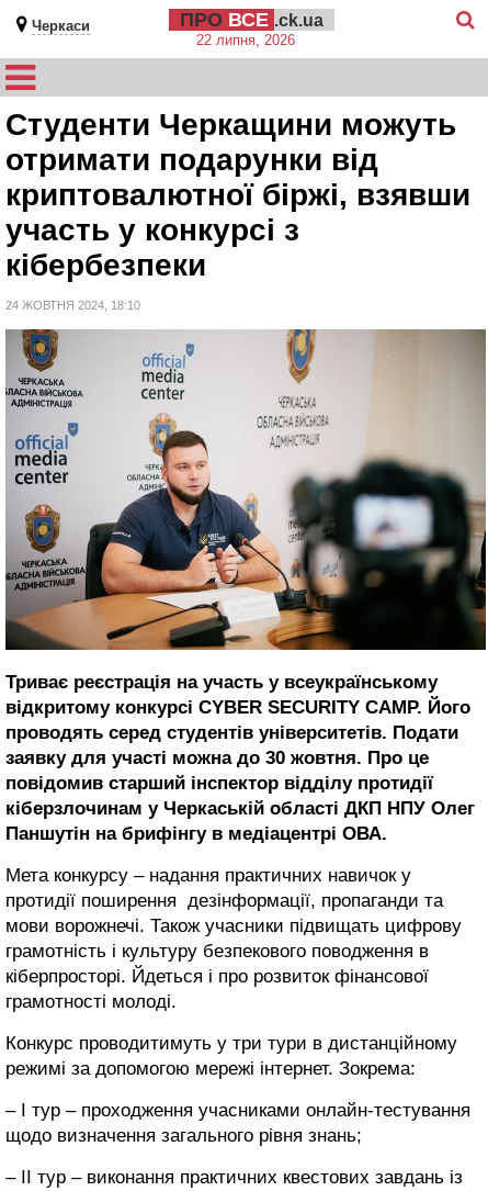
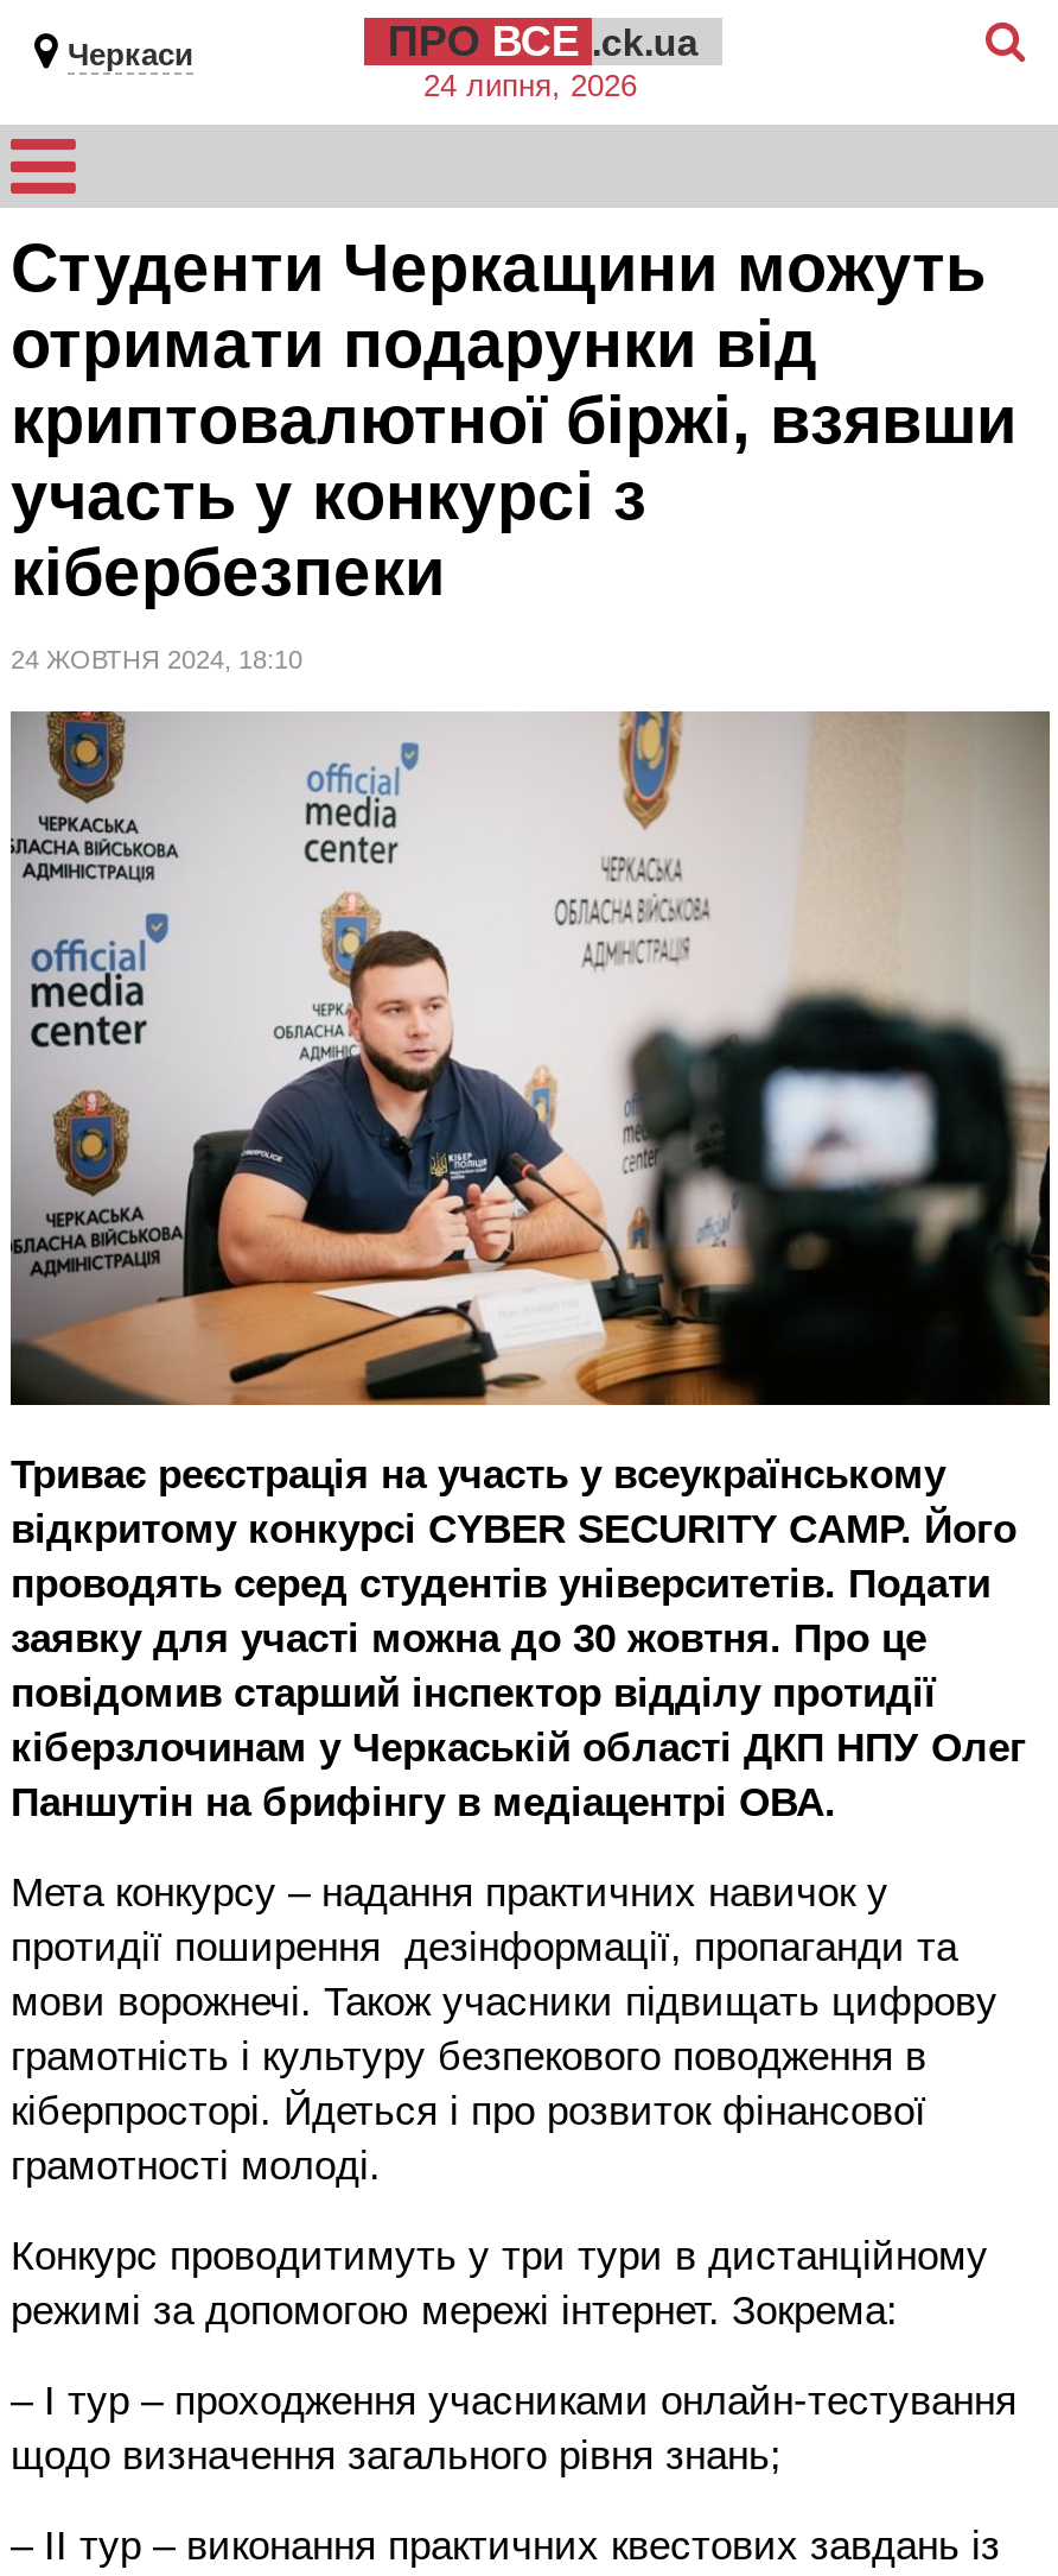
[196,32,295,48] 22 липня, 2026 -> [423,68,637,103] 24 липня, 2026

